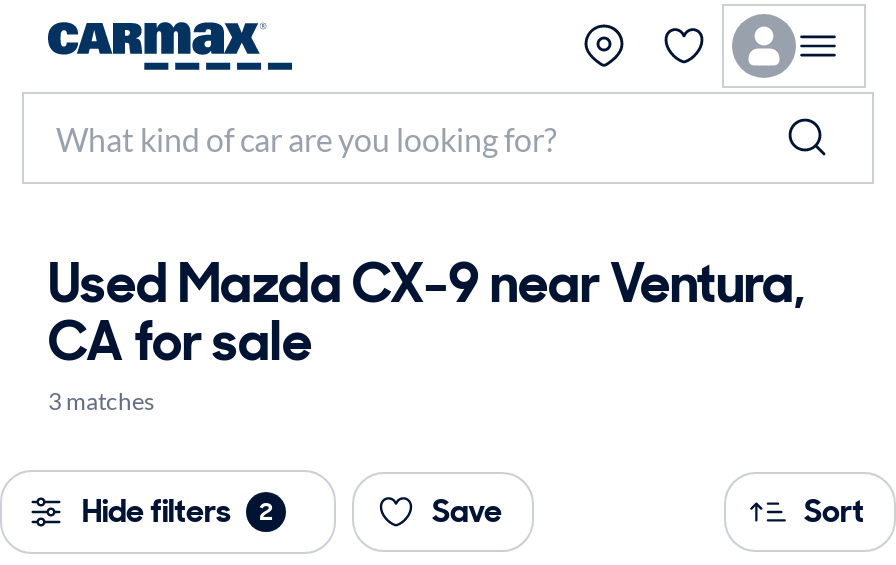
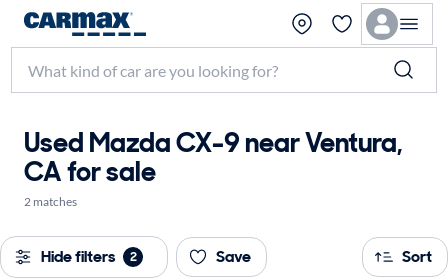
[48,386,154,416] 3 matches -> [24,194,77,209] 2 matches

